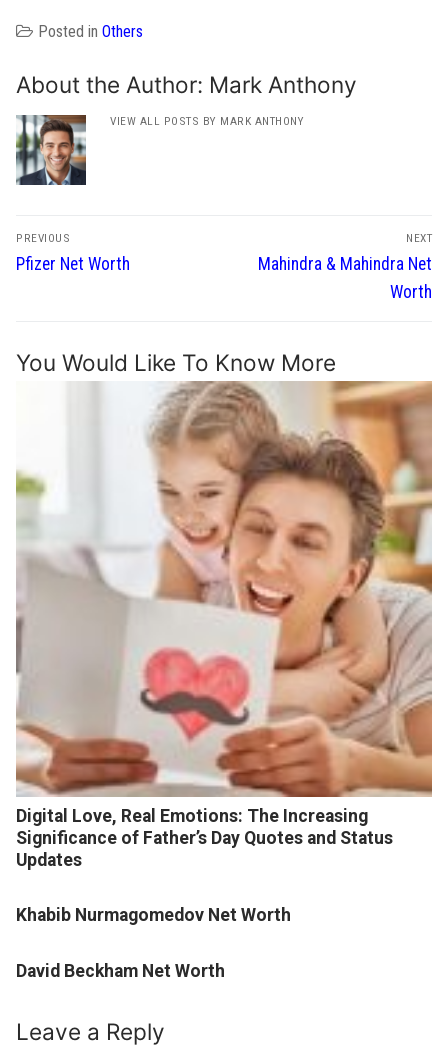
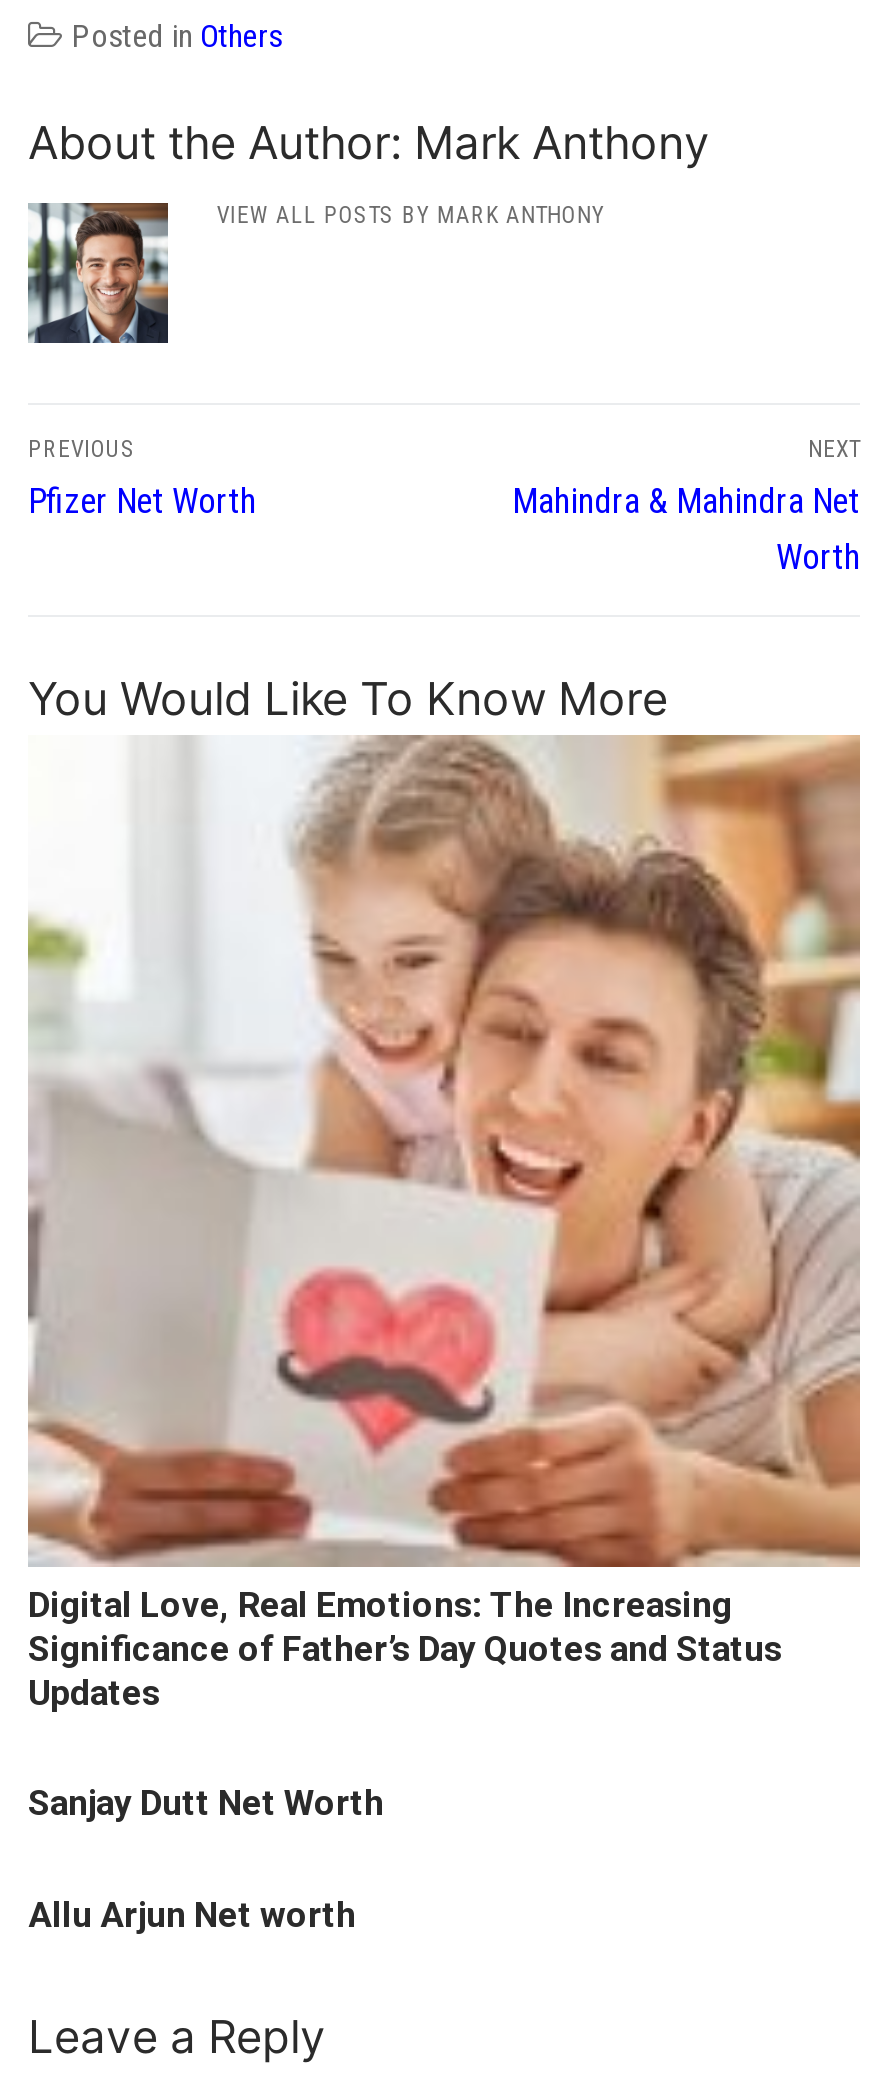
[16,905,291,925] Khabib Nurmagomedov Net Worth -> [28,1783,384,1823] Sanjay Dutt Net Worth
[16,960,225,980] David Beckham Net Worth -> [28,1894,356,1934] Allu Arjun Net worth

